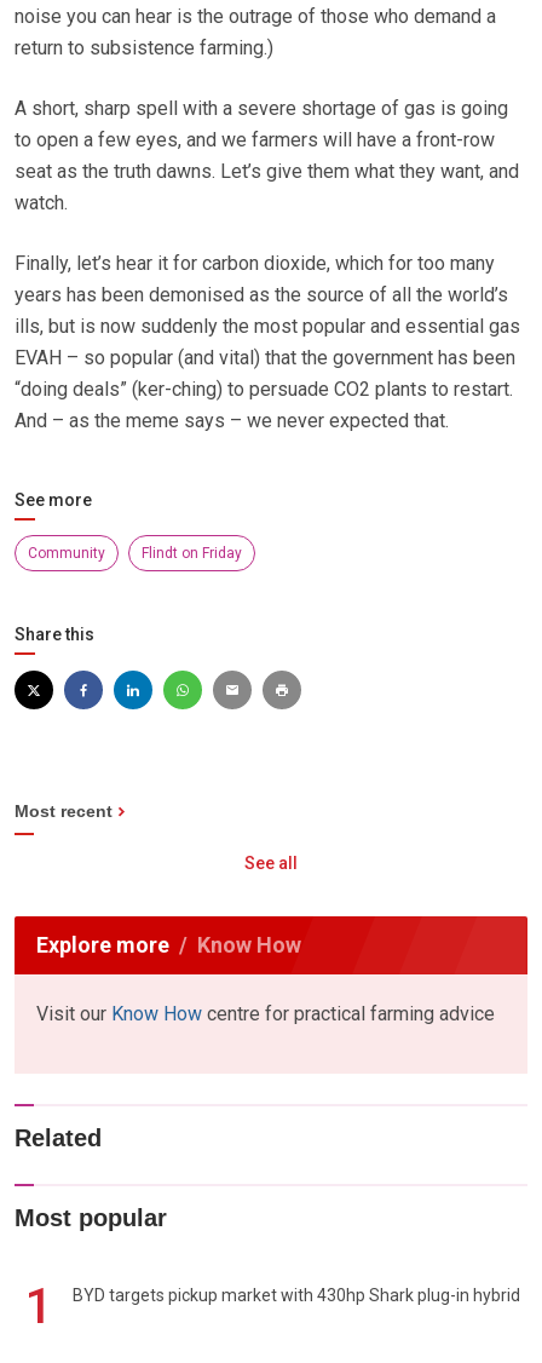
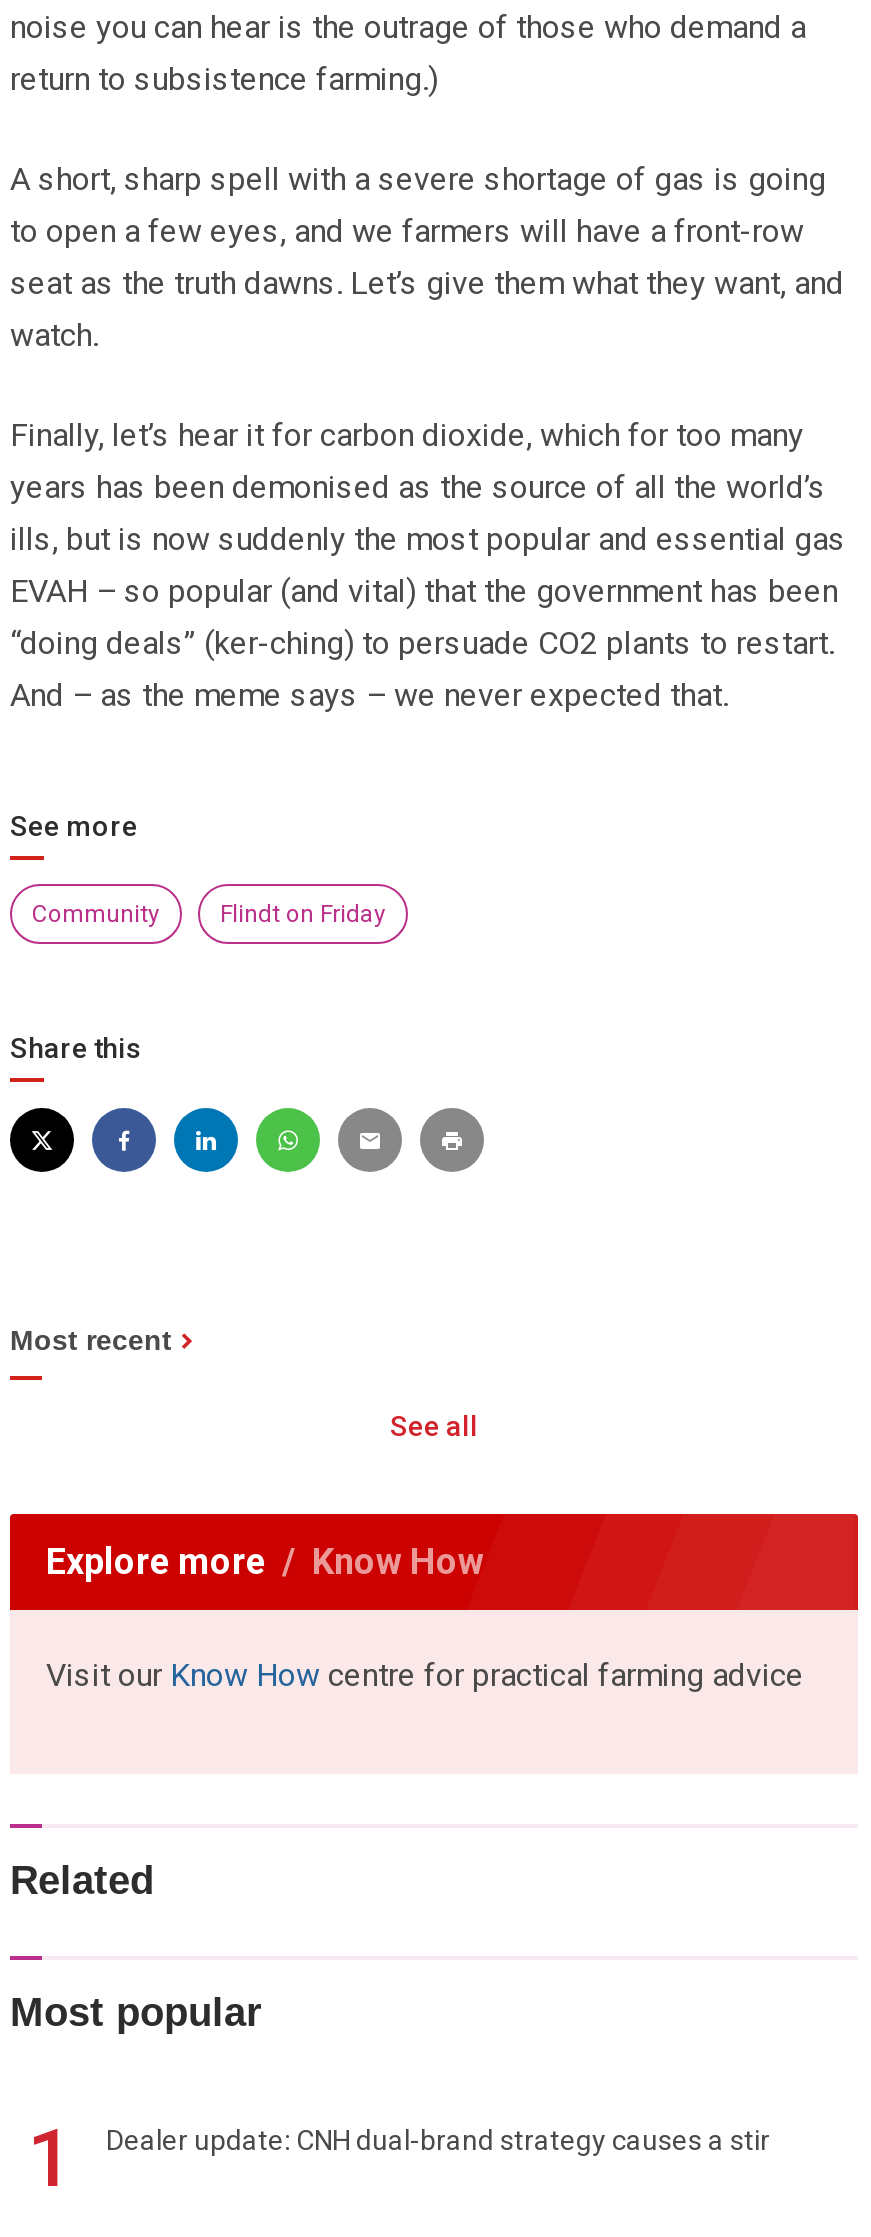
[73,1285,520,1305] BYD targets pickup market with 430hp Shark plug-in hybrid -> [106,2124,770,2156] Dealer update: CNH dual-brand strategy causes a stir

